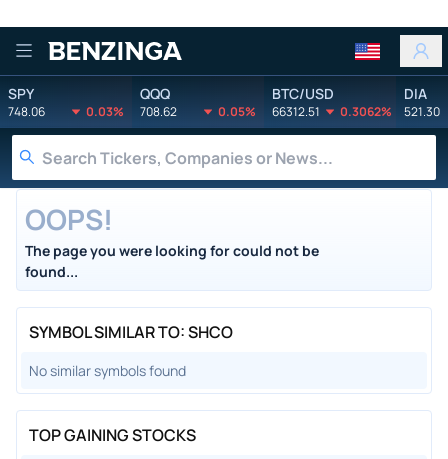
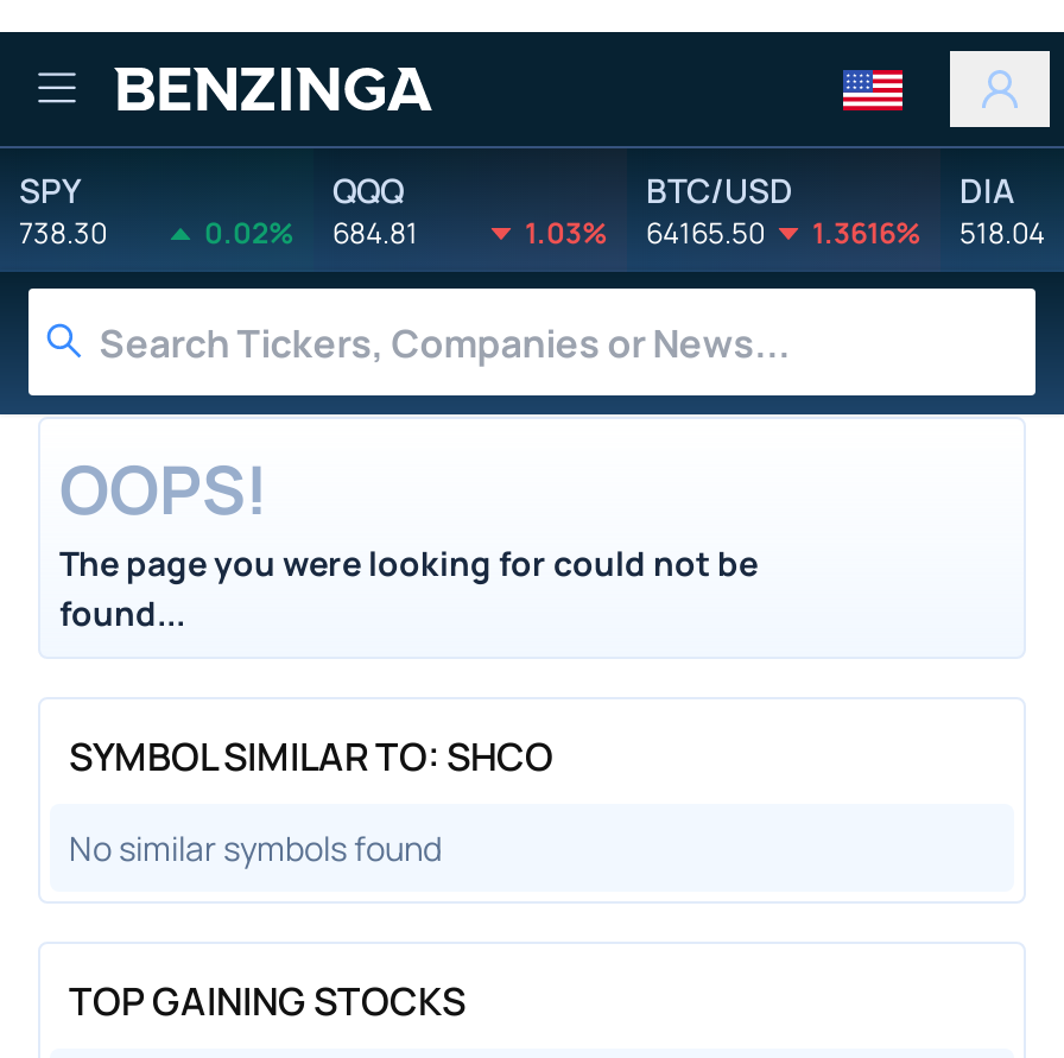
[8,102,45,119] 748.06 -> [19,211,107,252] 738.30
[86,102,124,119] 0.03% -> [204,211,294,252] 0.02%
[140,102,177,119] 708.62 -> [332,211,418,252] 684.81
[218,102,256,119] 0.05% -> [525,211,608,252] 1.03%
[272,102,320,119] 66312.51 -> [646,211,765,252] 64165.50
[340,102,392,119] 0.3062% -> [812,211,921,252] 1.3616%
[404,102,440,119] 521.30 -> [959,211,1045,252] 518.04

